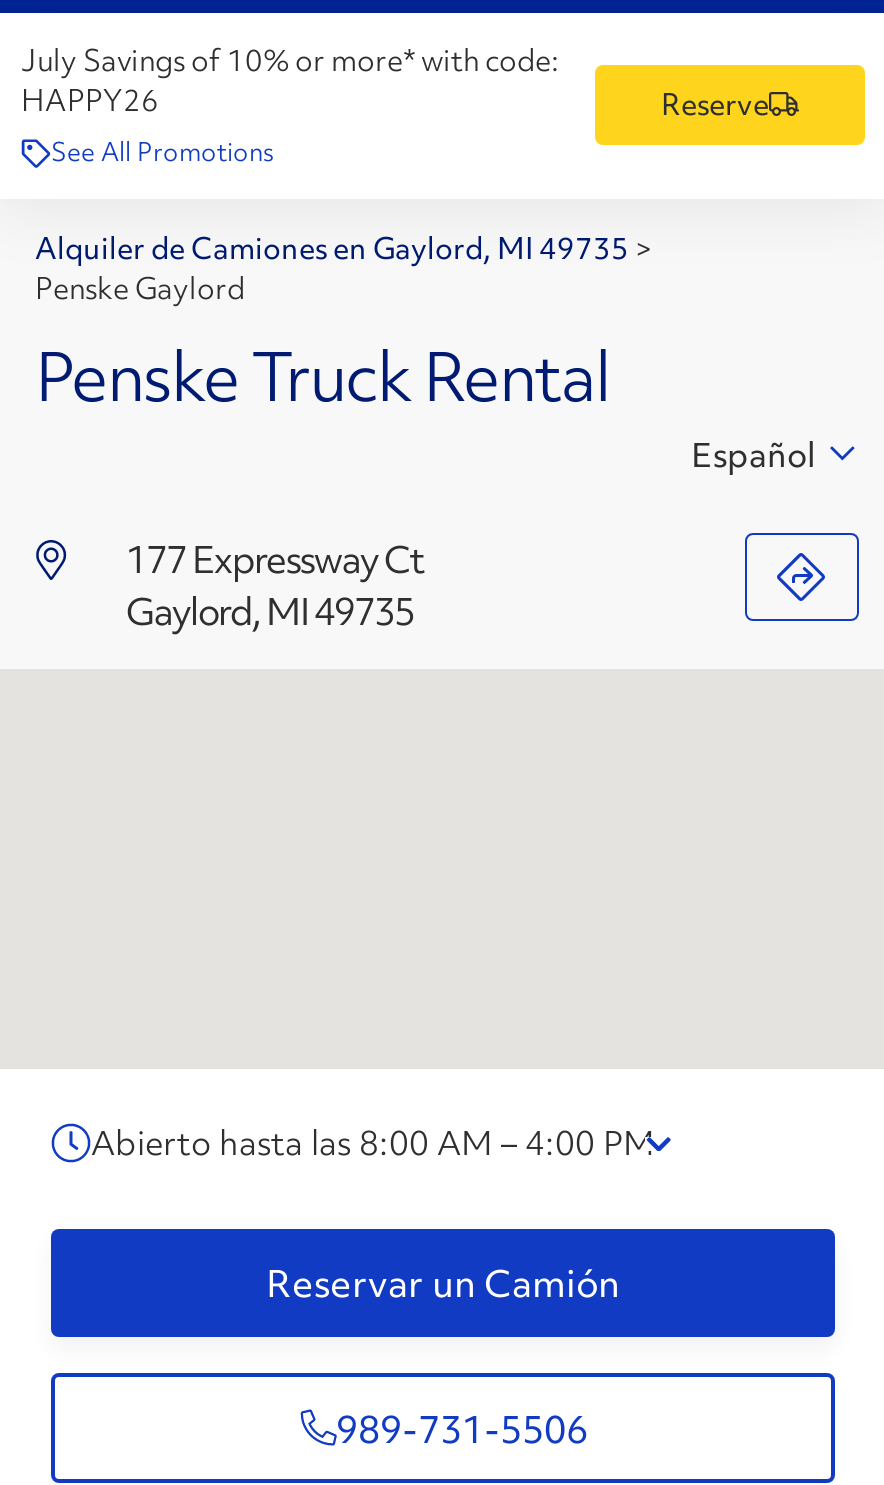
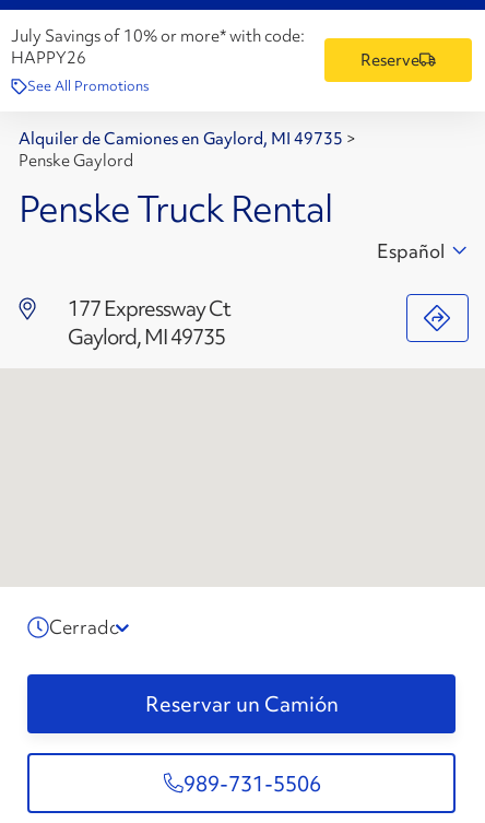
[91,1119,655,1165] Abierto hasta las 8:00 AM – 4:00 PM -> [49,614,120,639] Cerrado

